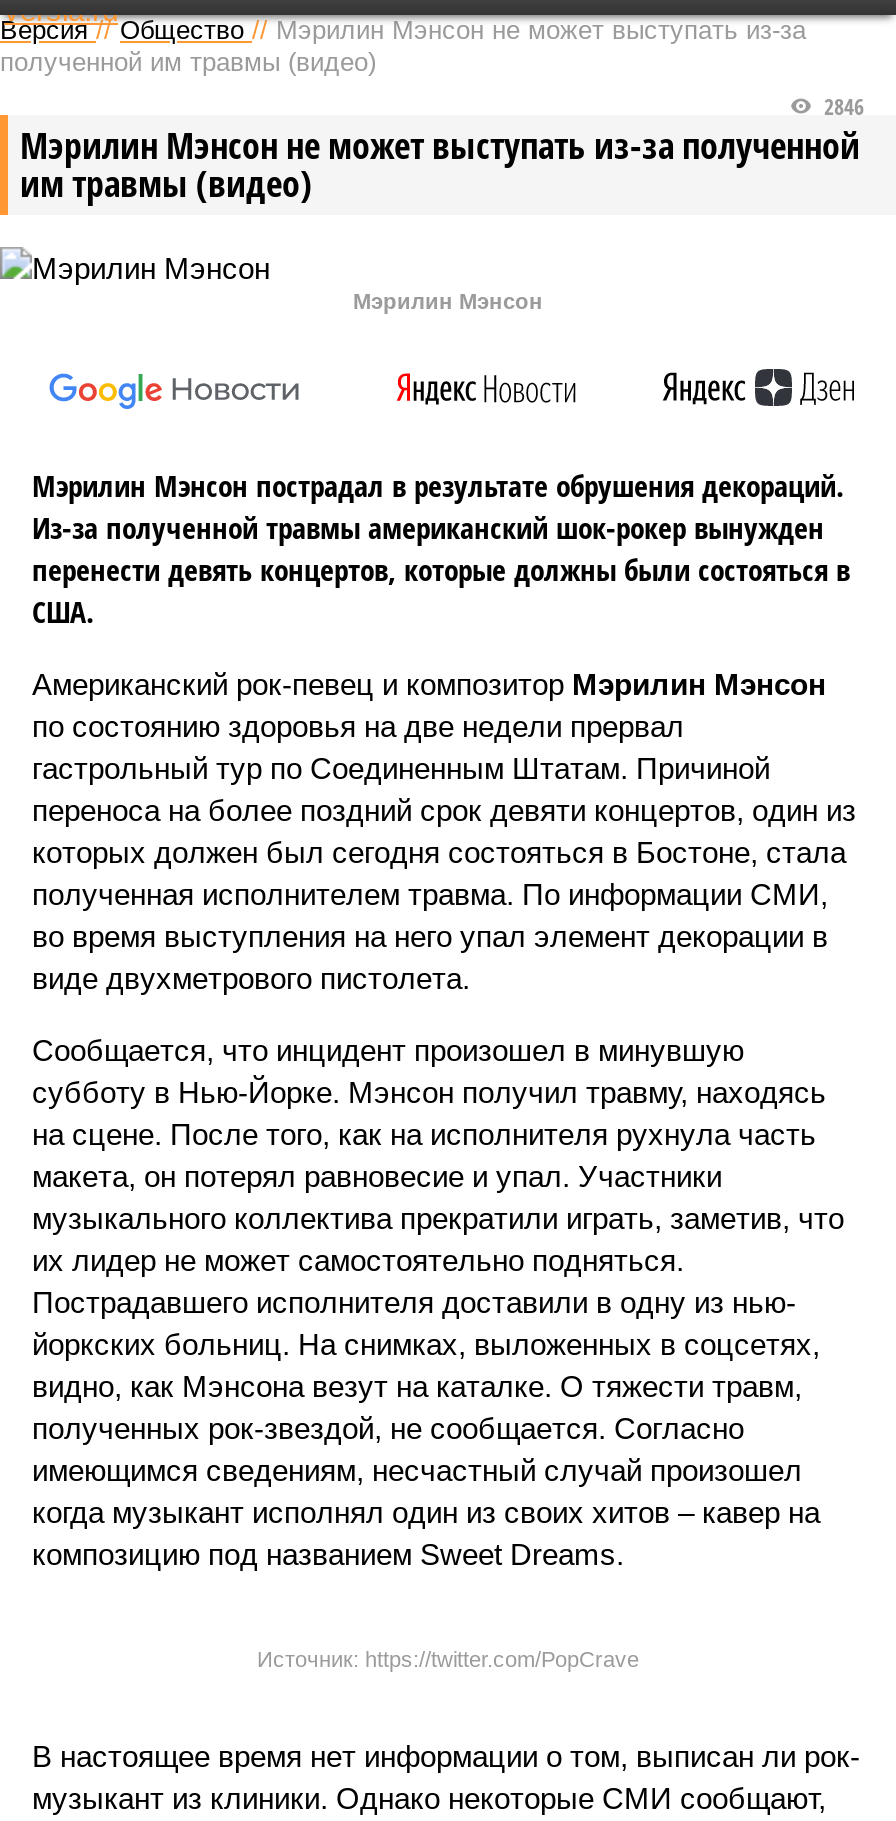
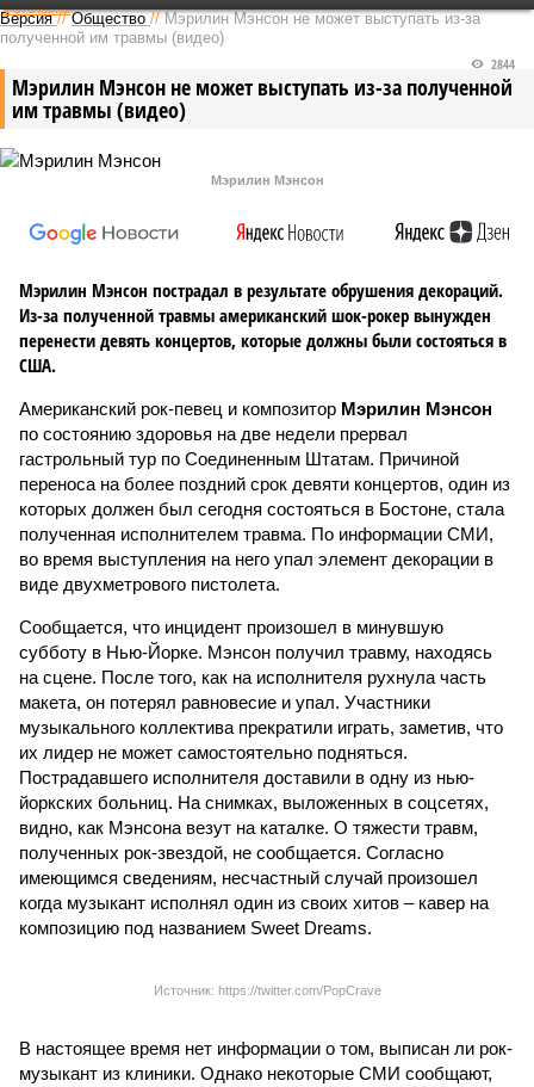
[818,91,864,121] 2846 -> [488,55,515,73] 2844

